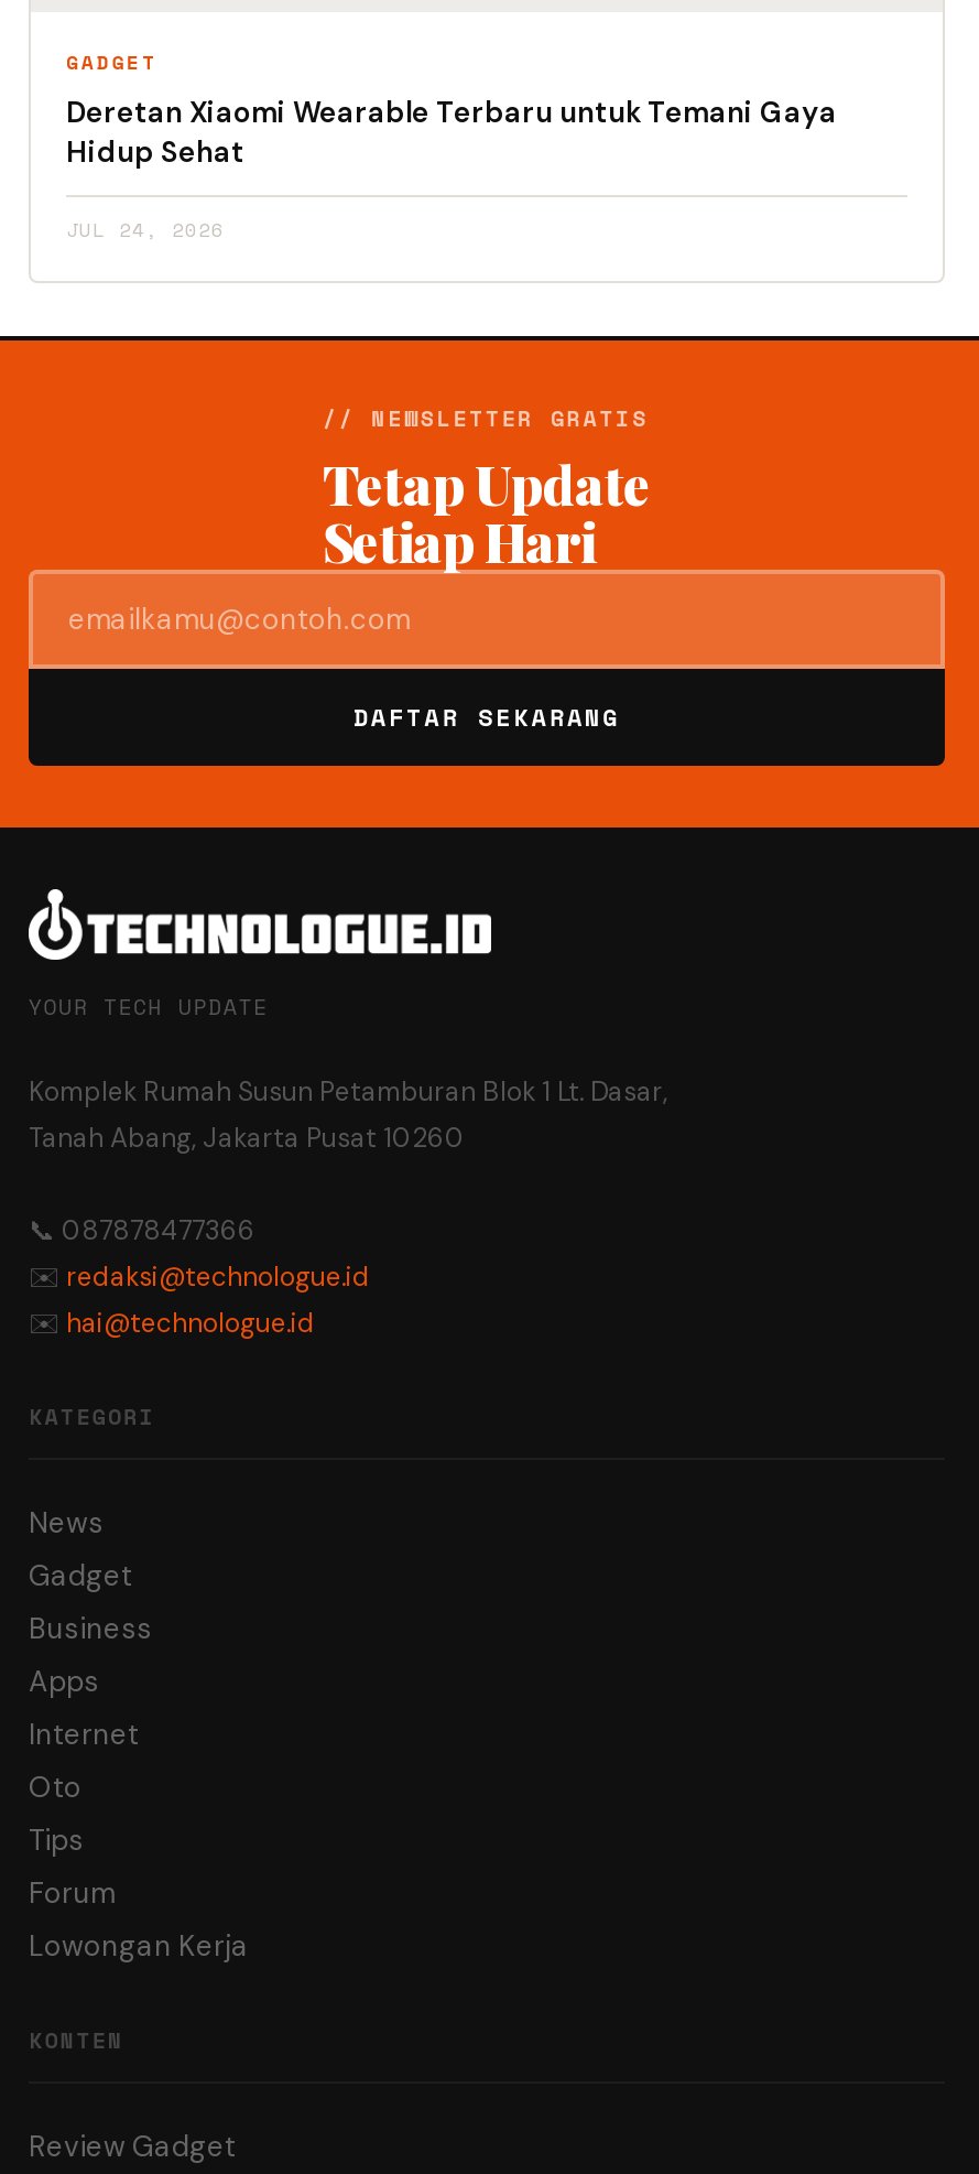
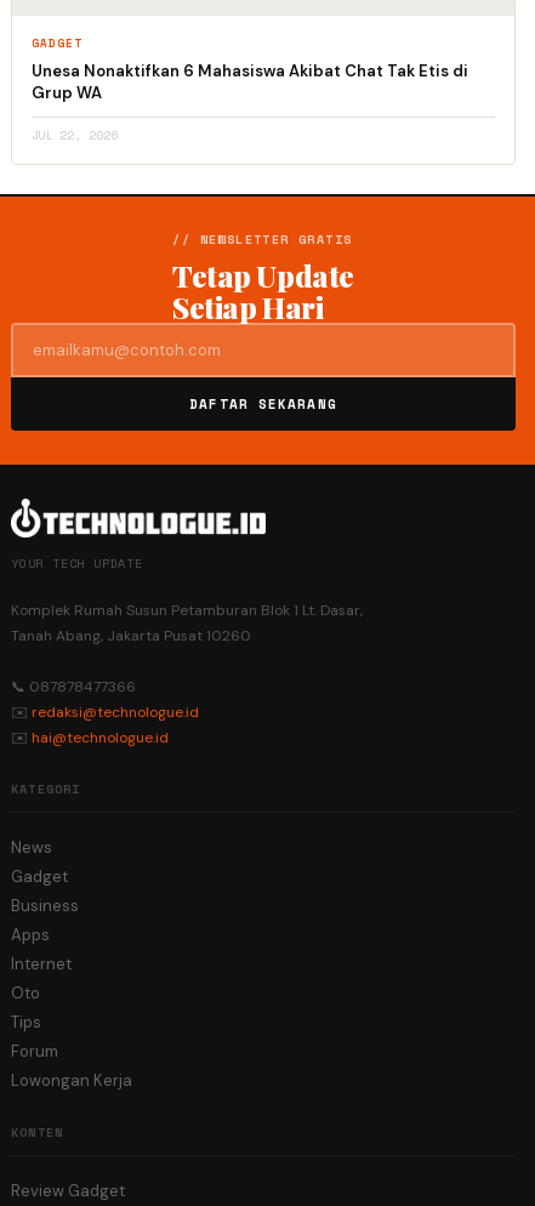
[66,95,837,172] Deretan Xiaomi Wearable Terbaru untuk Temani Gaya | Hidup Sehat -> [32,61,468,104] Unesa Nonaktifkan 6 Mahasiswa Akibat Chat Tak Etis di | Grup WA
[66,216,225,244] JUL 24, 2026 -> [32,128,119,144] JUL 22, 2026

